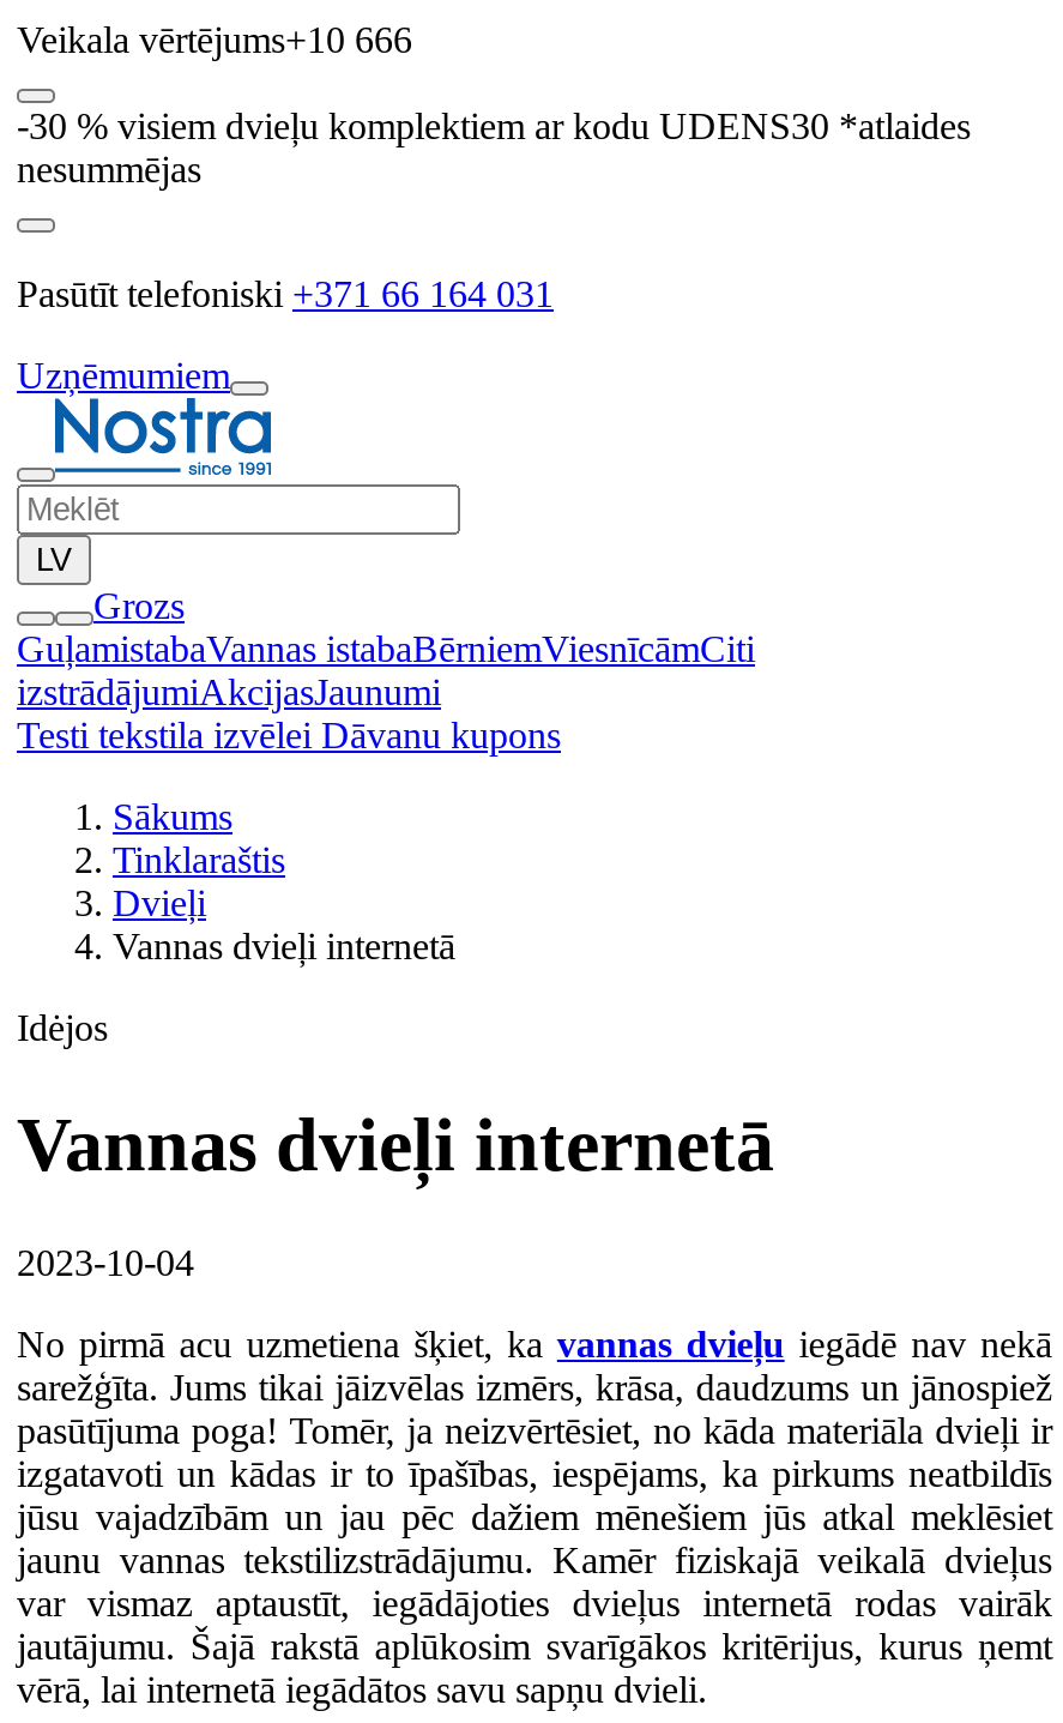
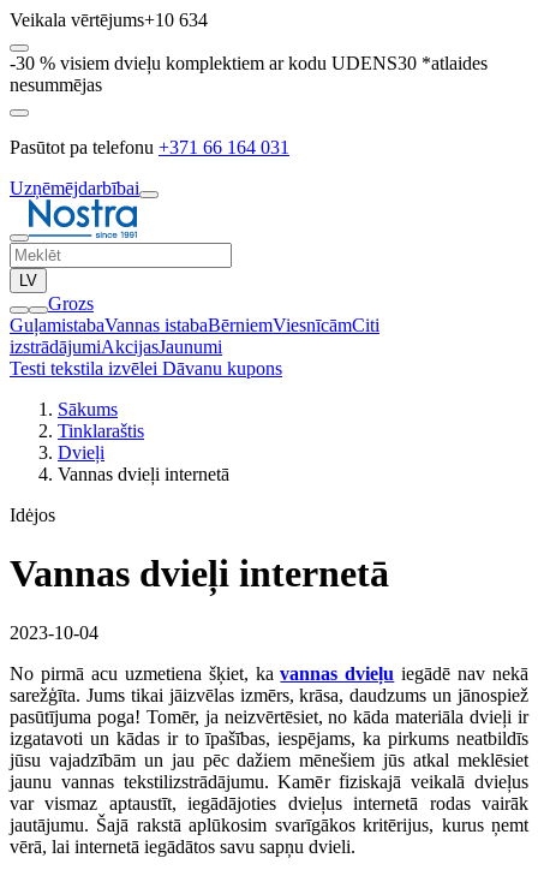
[17,19,412,60] Veikala vērtējums+10 666 -> [10,10,208,30] Veikala vērtējums+10 634
[17,273,554,314] Pasūtīt telefoniski +371 66 164 031 -> [10,137,289,157] Pasūtot pa telefonu +371 66 164 031
[17,355,230,396] Uzņēmumiem -> [10,178,139,198] Uzņēmējdarbībai

